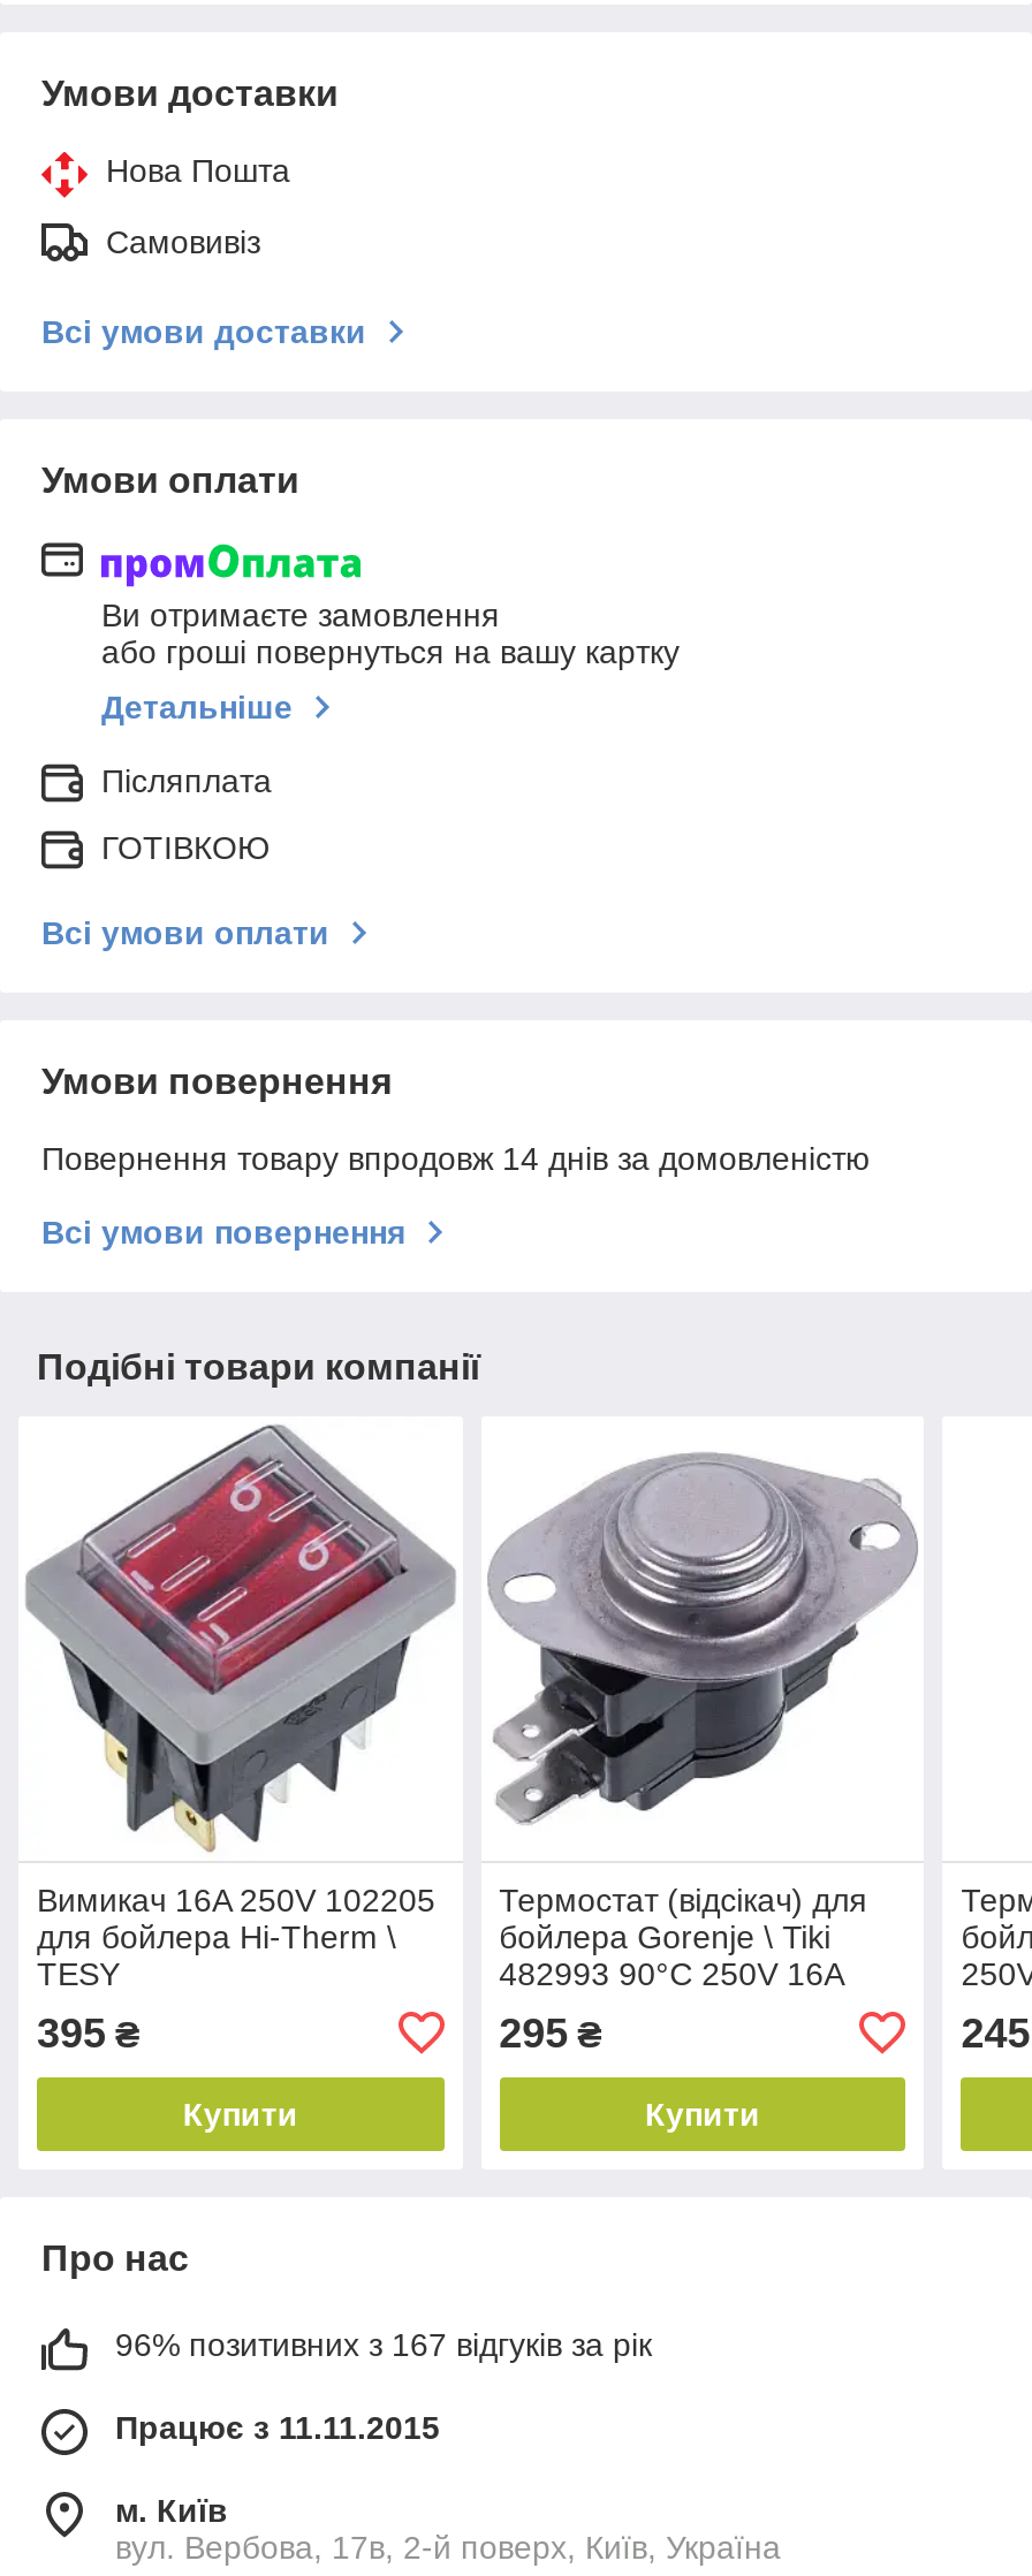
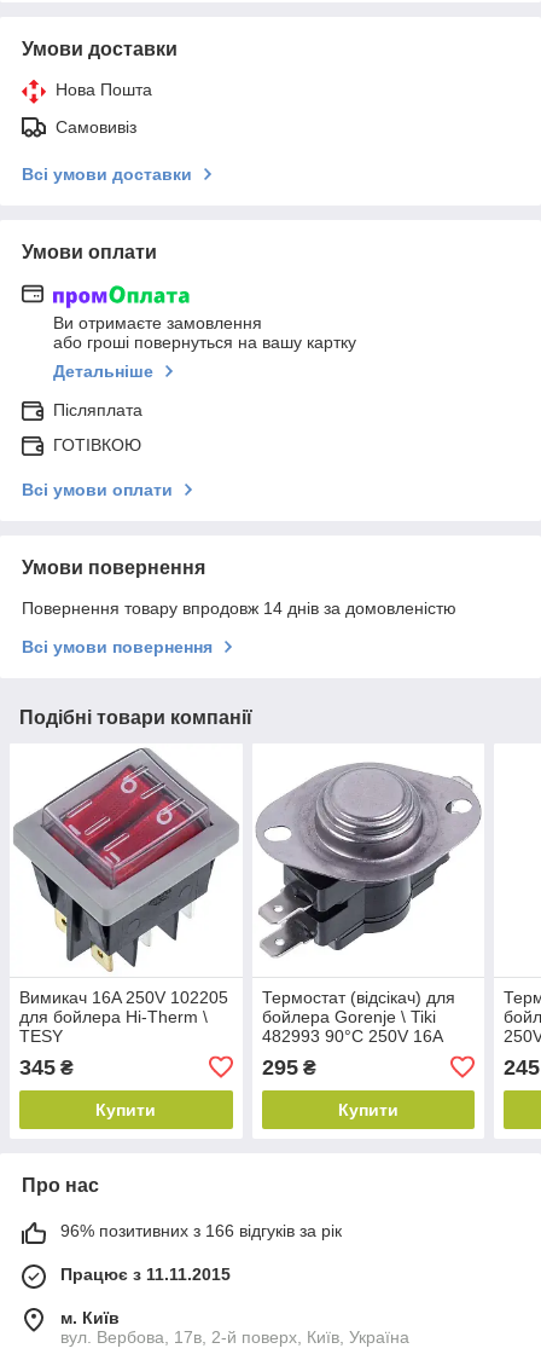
[37,2009,141,2056] 395 ₴ -> [19,1055,74,1079] 345 ₴
[115,2325,652,2362] 96% позитивних з 167 відгуків за рік -> [60,1220,342,1240] 96% позитивних з 166 відгуків за рік

